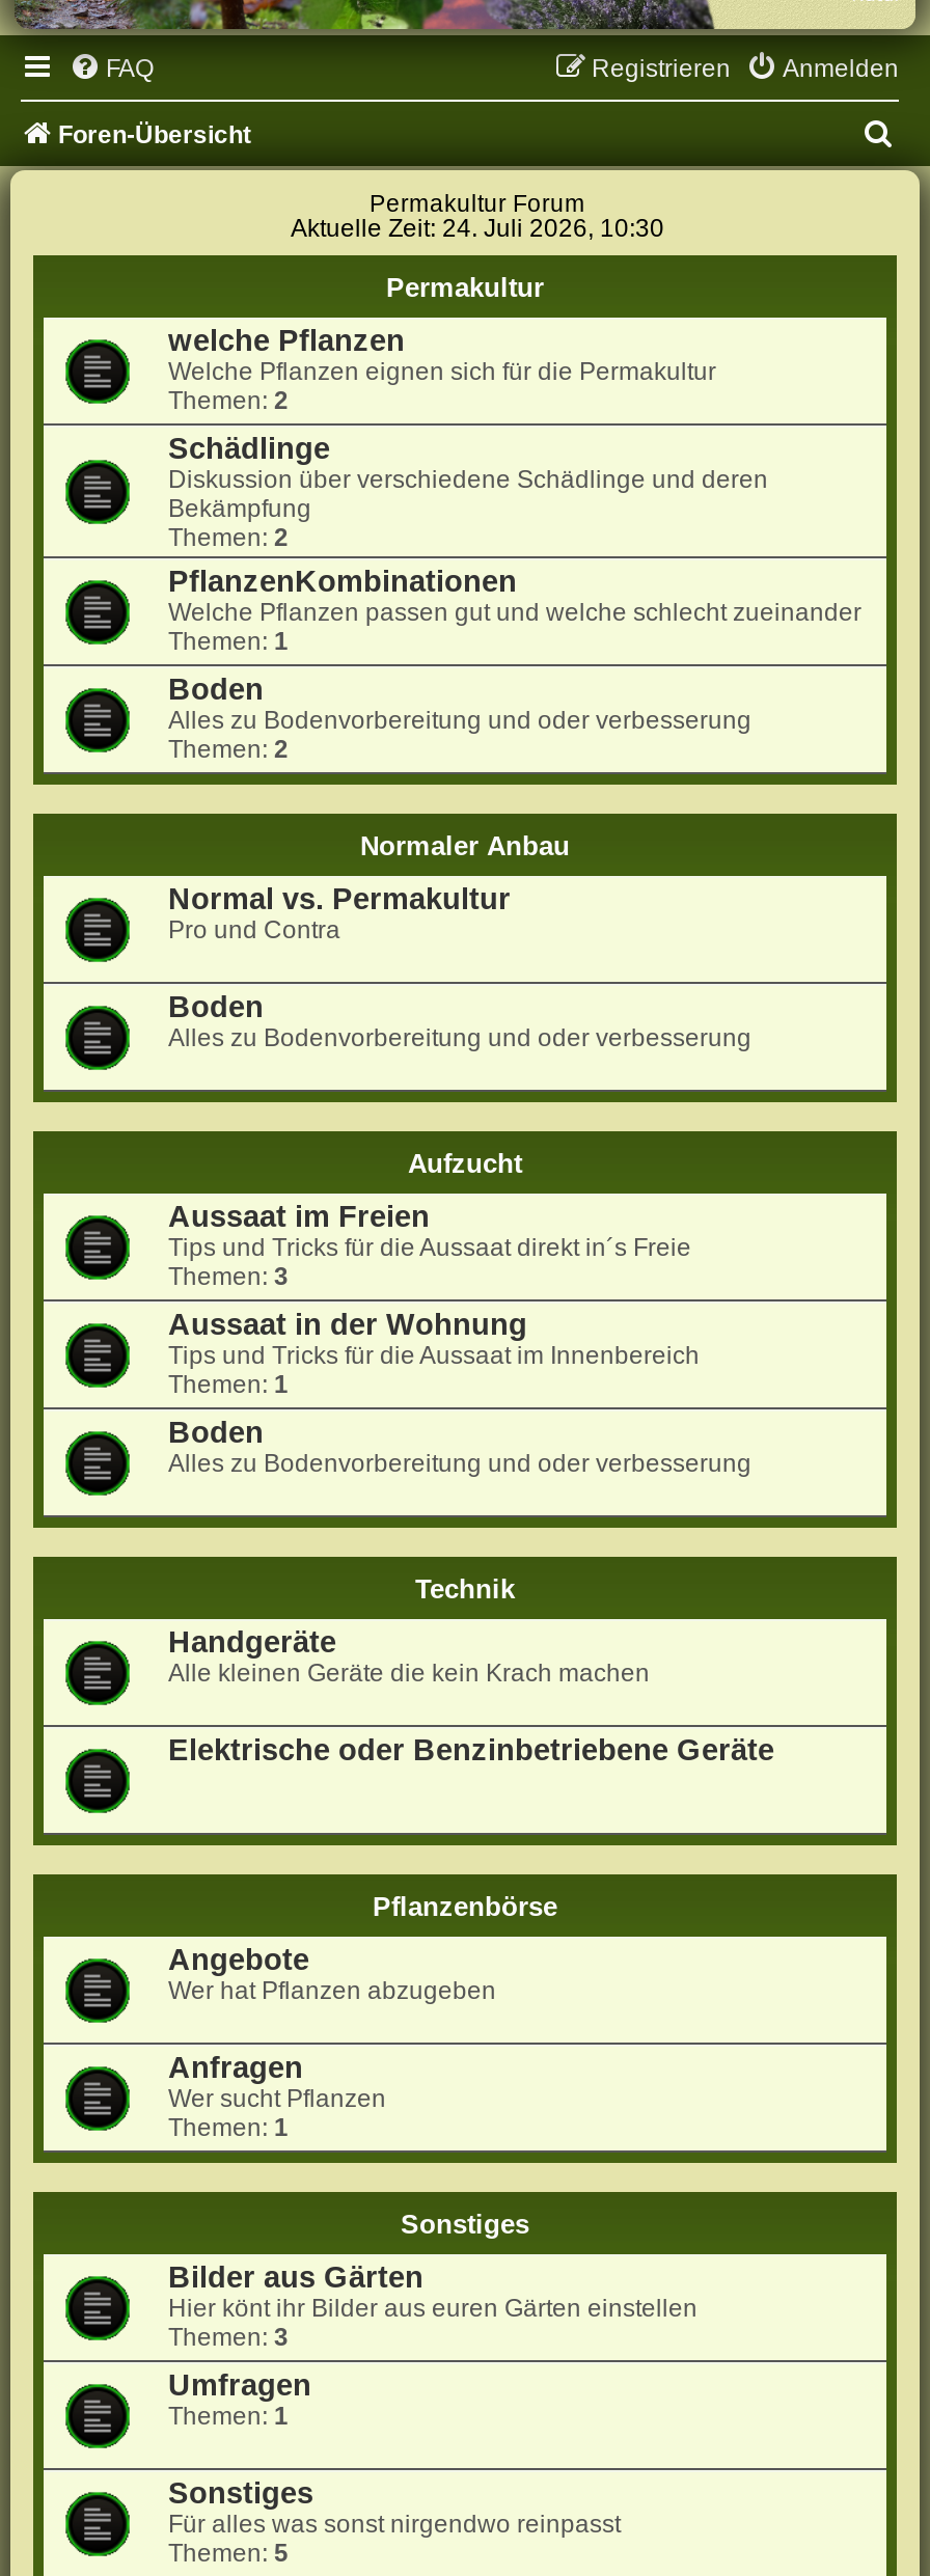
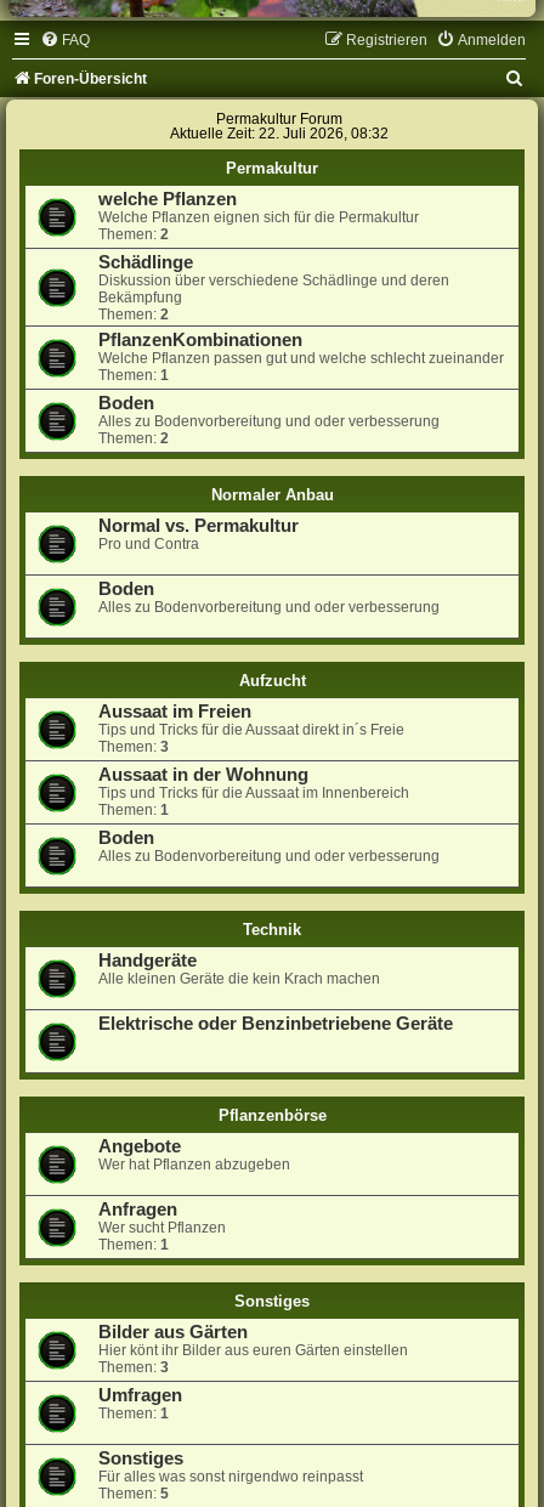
[291,213,664,242] Aktuelle Zeit: 24. Juli 2026, 10:30 -> [170,125,389,142] Aktuelle Zeit: 22. Juli 2026, 08:32

